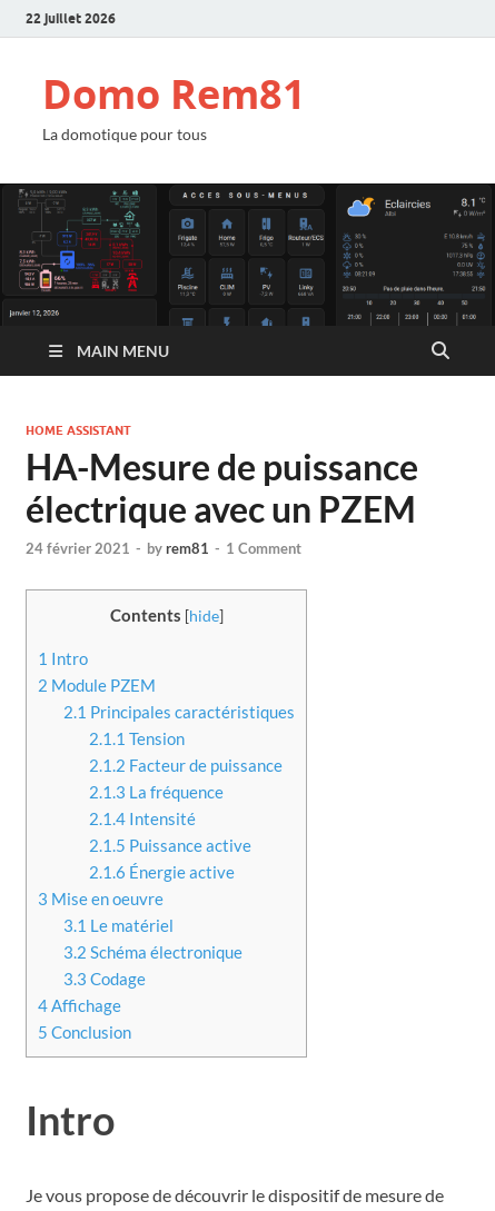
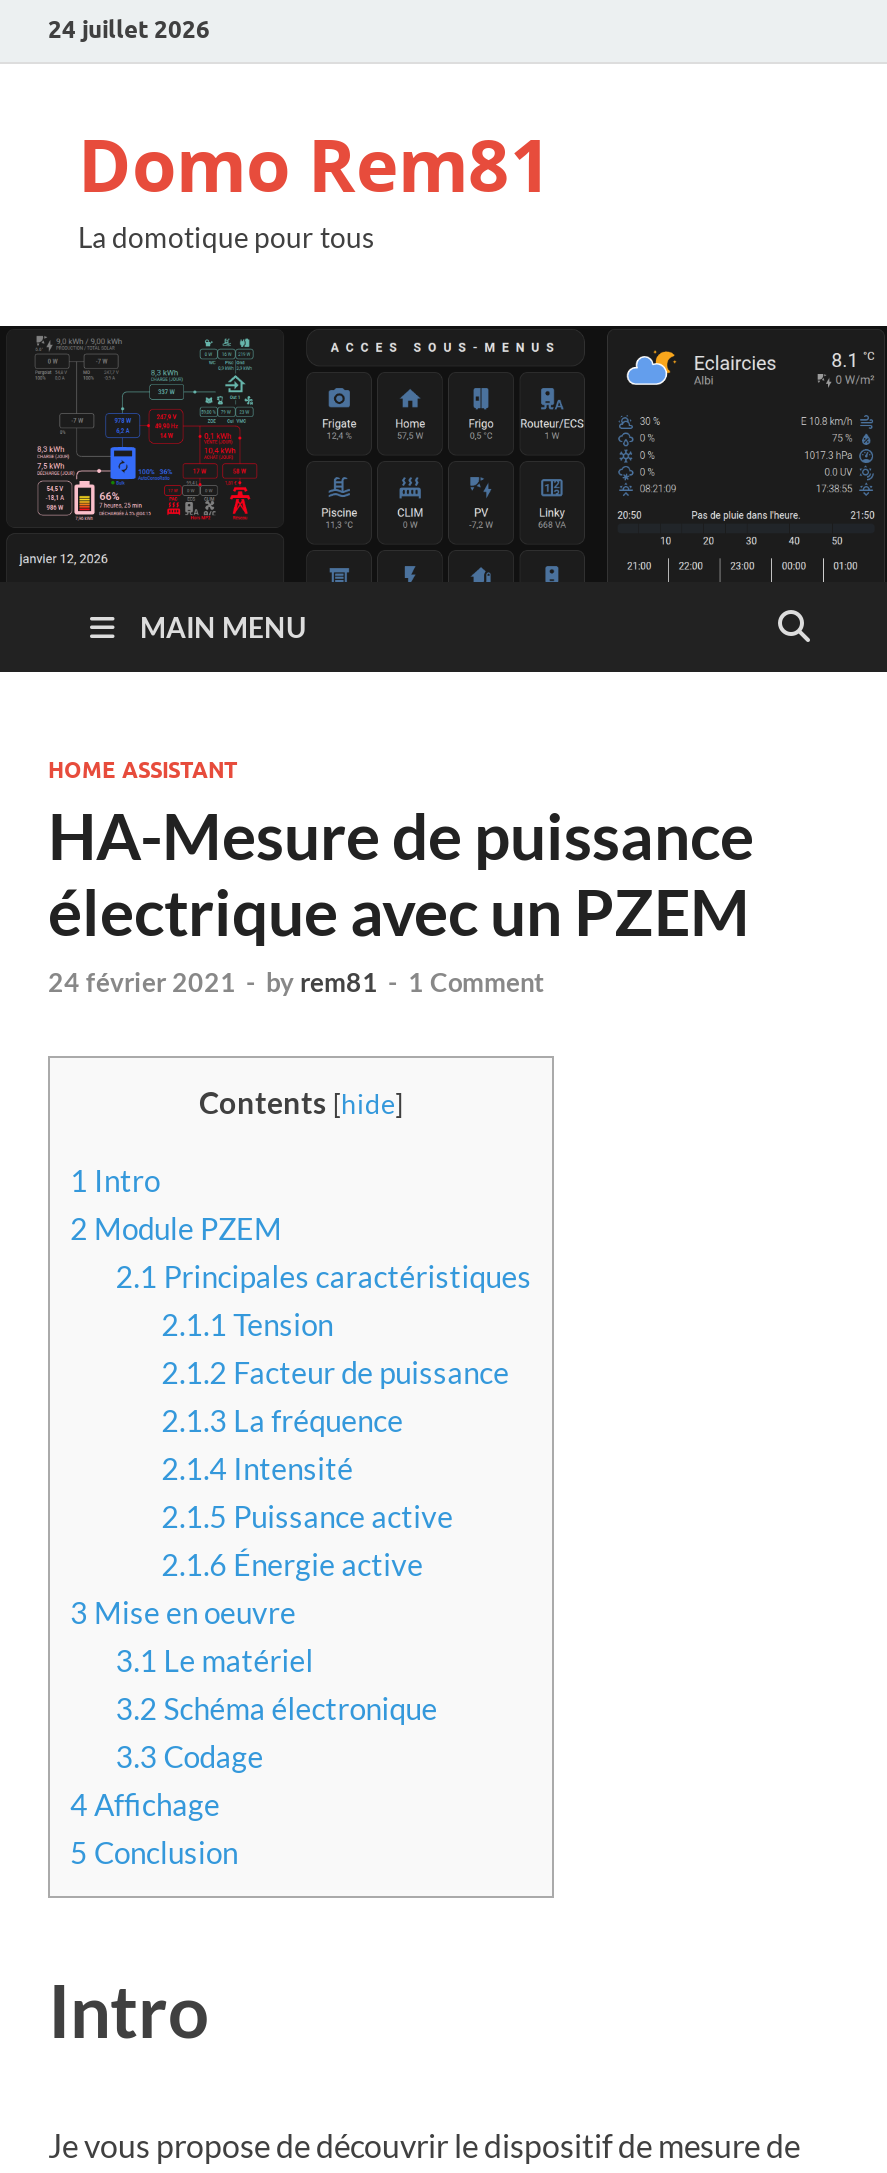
[26,9,116,26] 22 juillet 2026 -> [48,13,210,43] 24 juillet 2026

